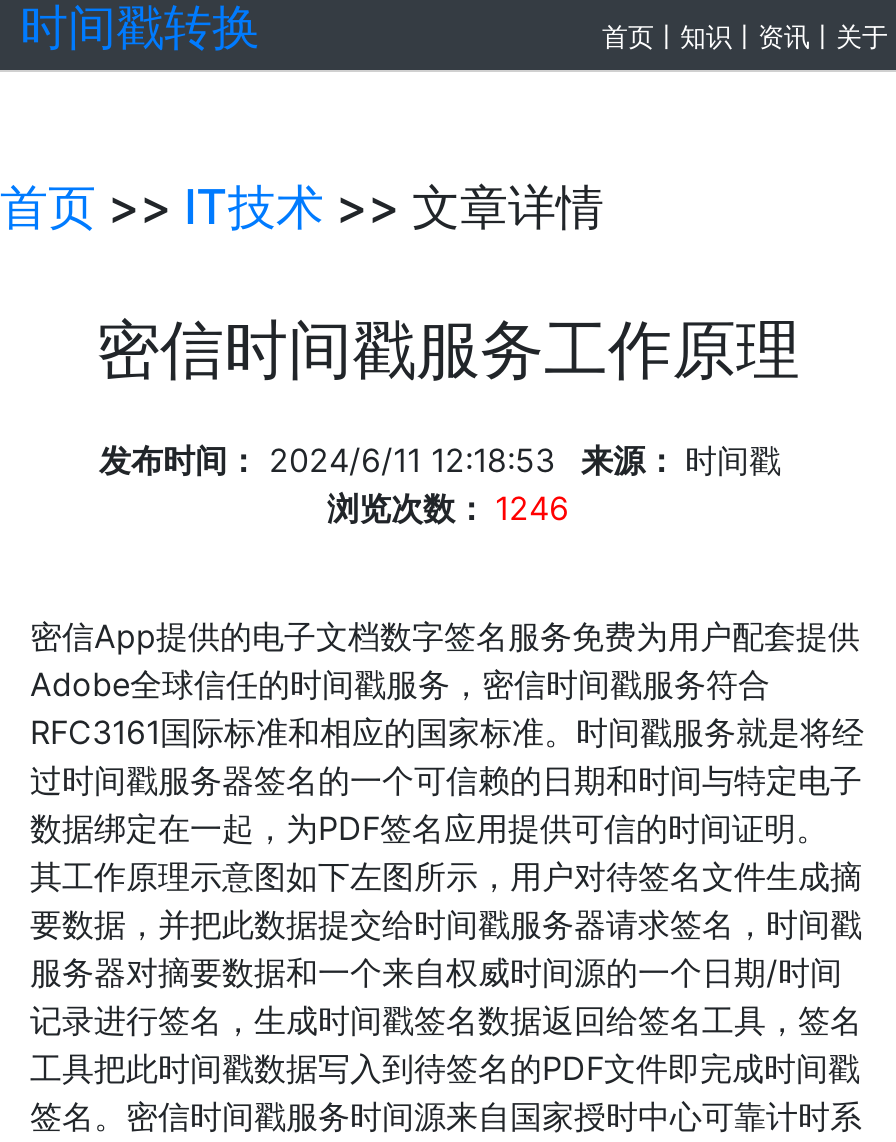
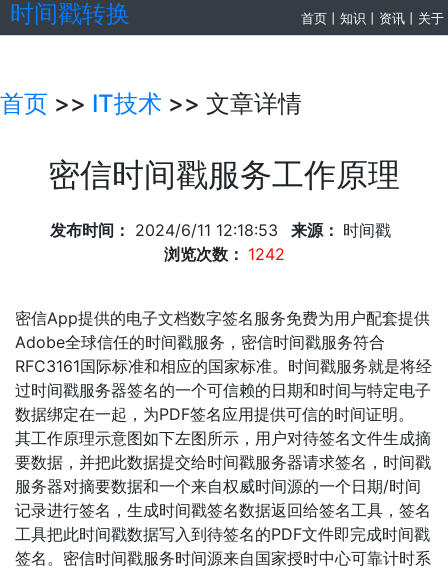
[327,488,569,528] 浏览次数：1246 -> [163,244,284,264] 浏览次数：1242

